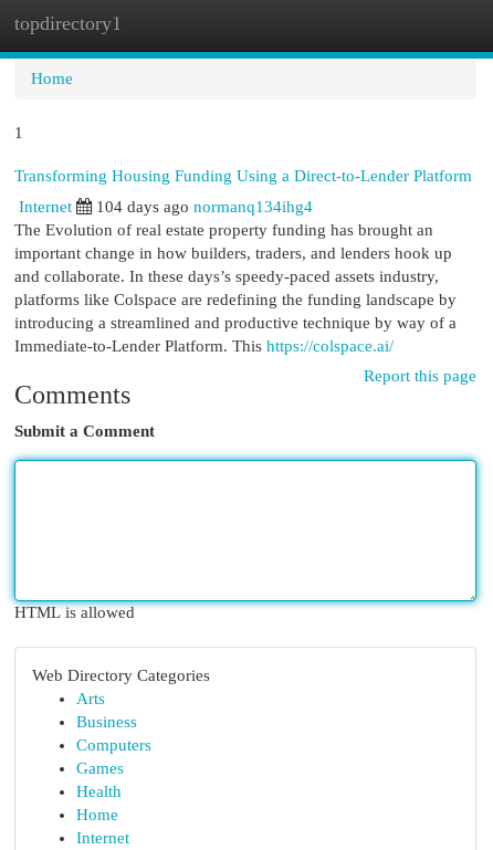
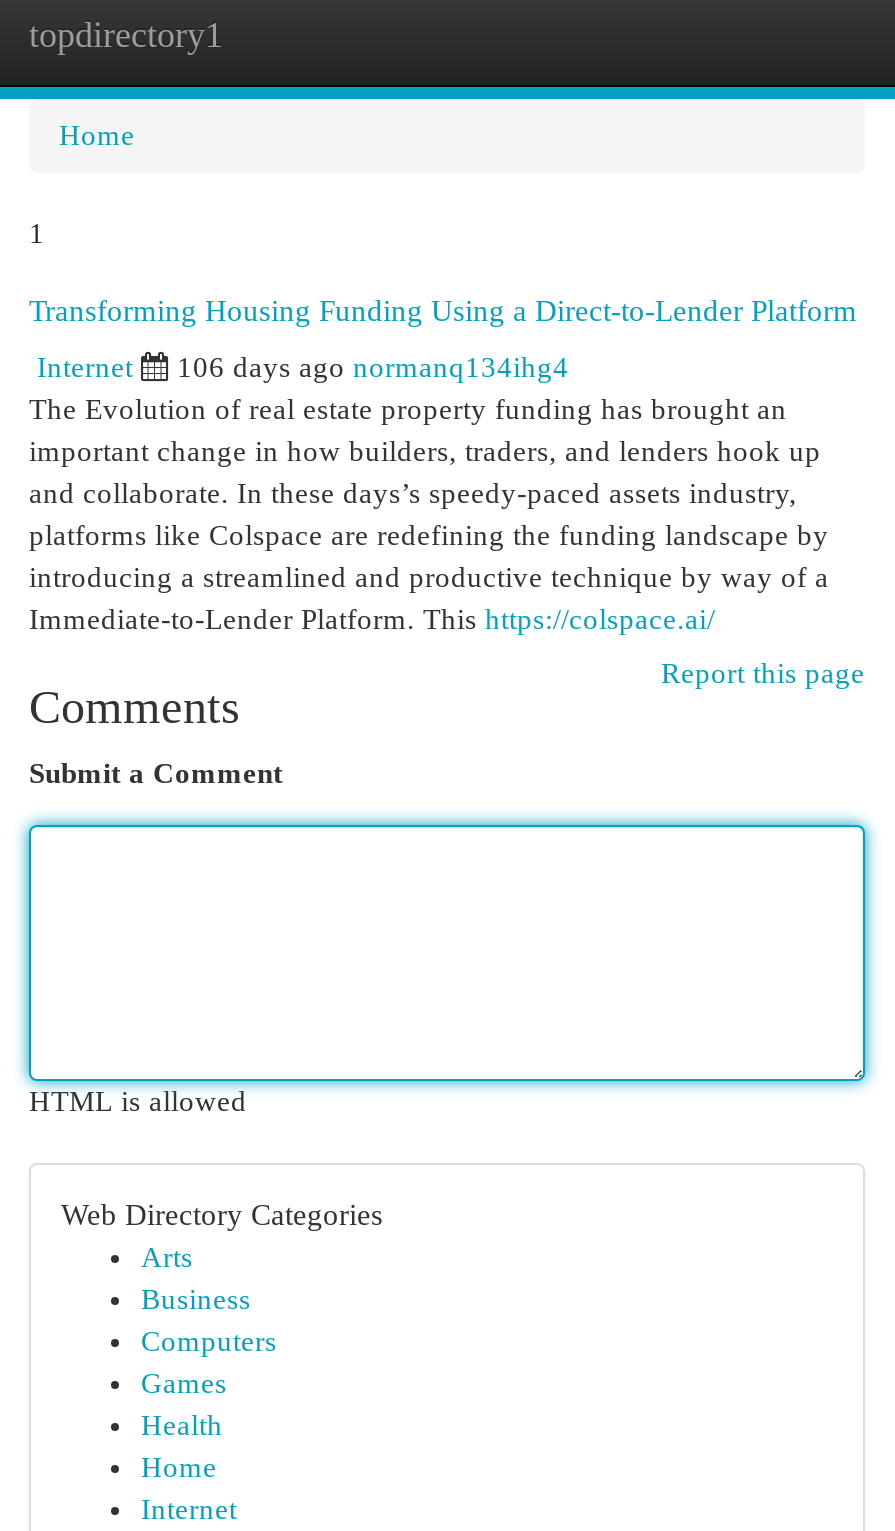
[96,198,313,216] 104 days ago normanq134ihg4 -> [177,351,569,383] 106 days ago normanq134ihg4

